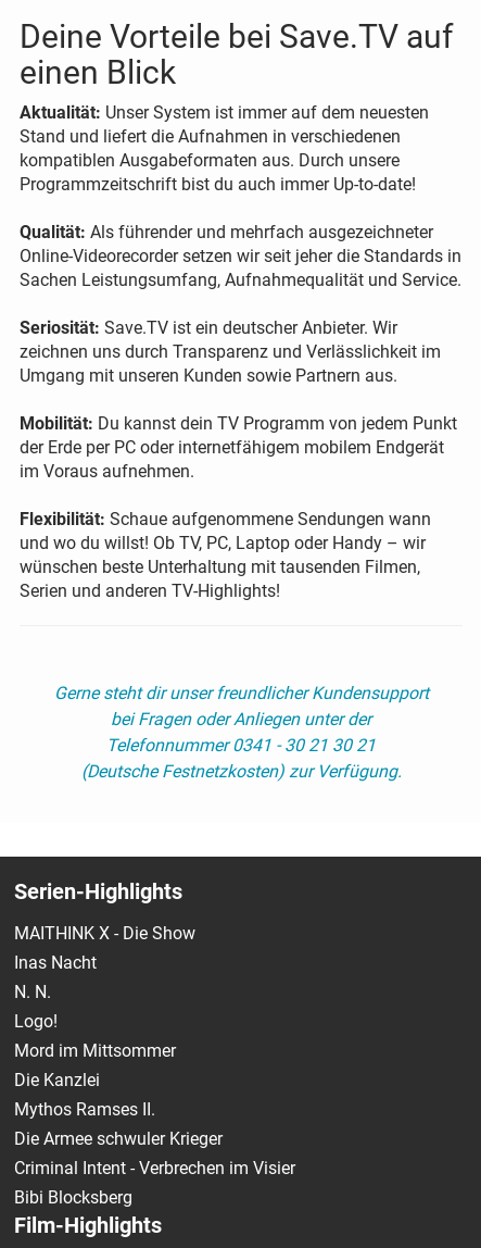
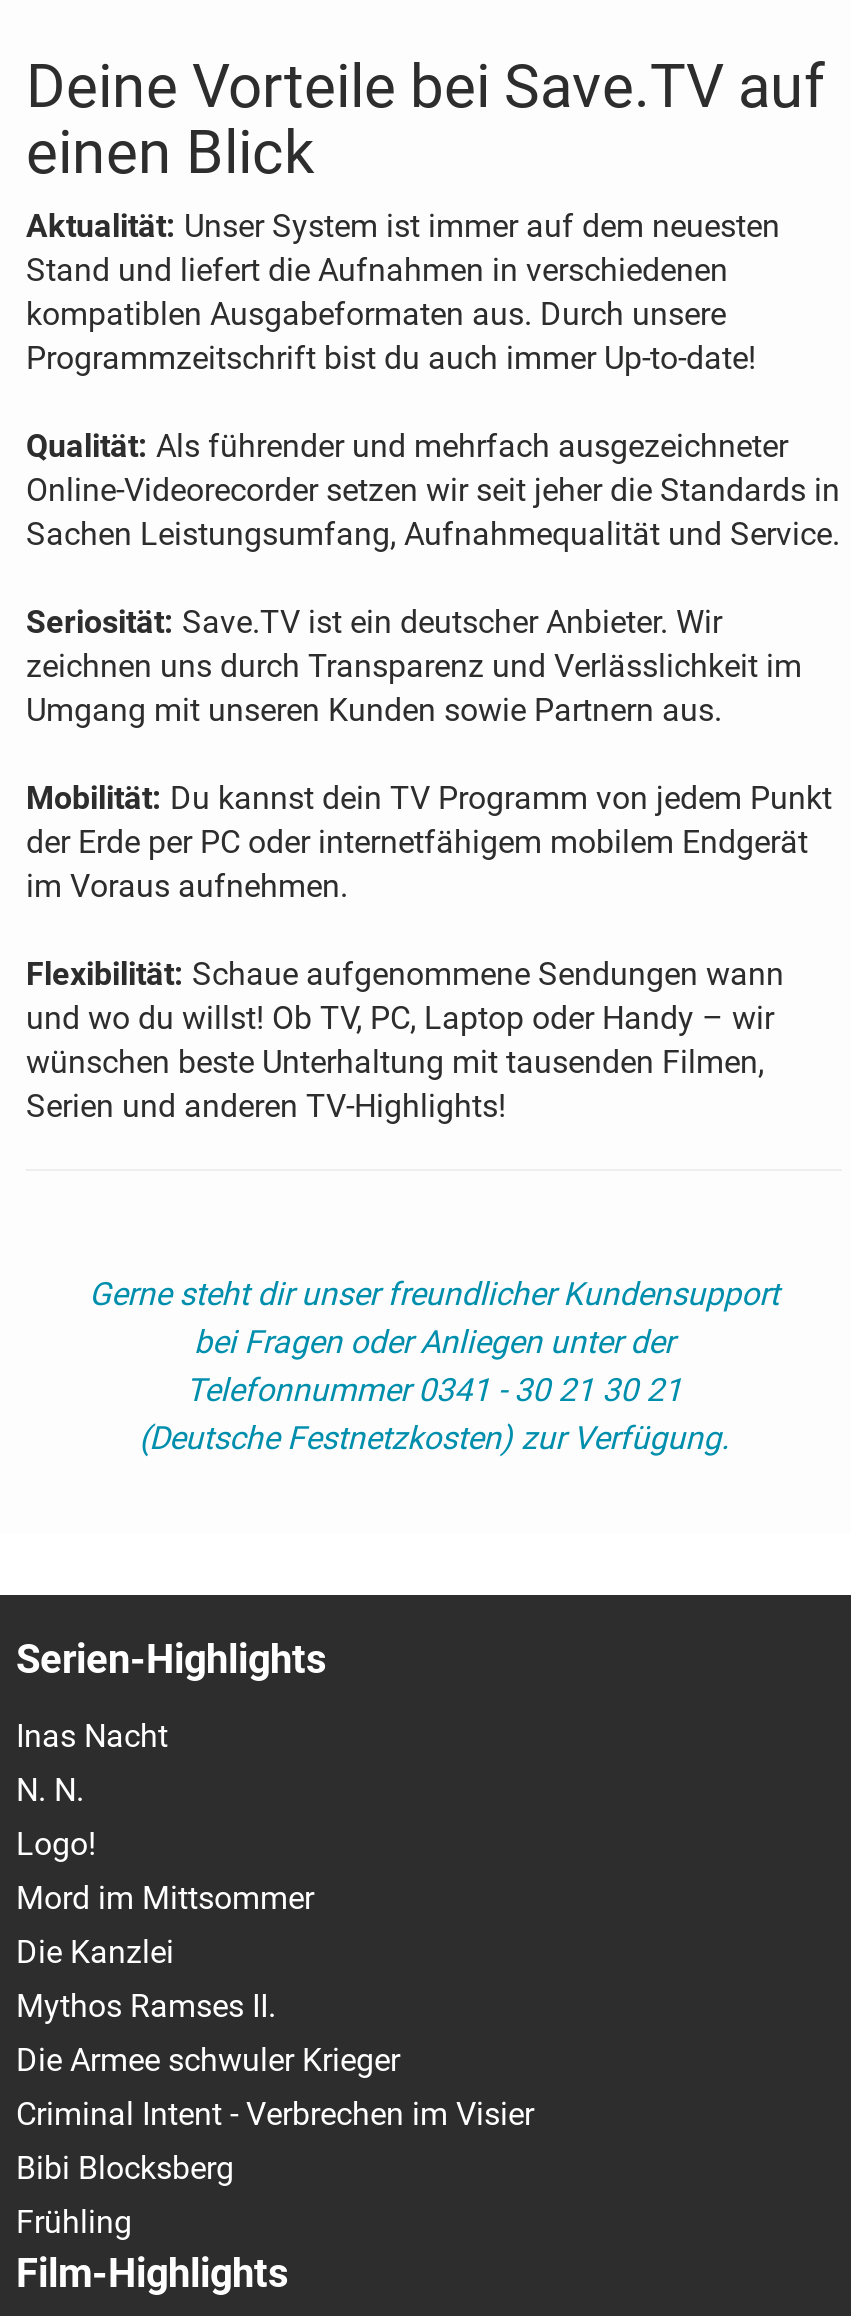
[14,923,195,943] MAITHINK X - Die Show -> none
moved [14,952,295,1208] -> [16,1717,534,2187]: Inas Nacht | N. N. | Logo! | ... | Criminal Intent - Verbrechen im Visier | Bibi Blocksberg
none -> [16,2203,132,2241] Frühling

